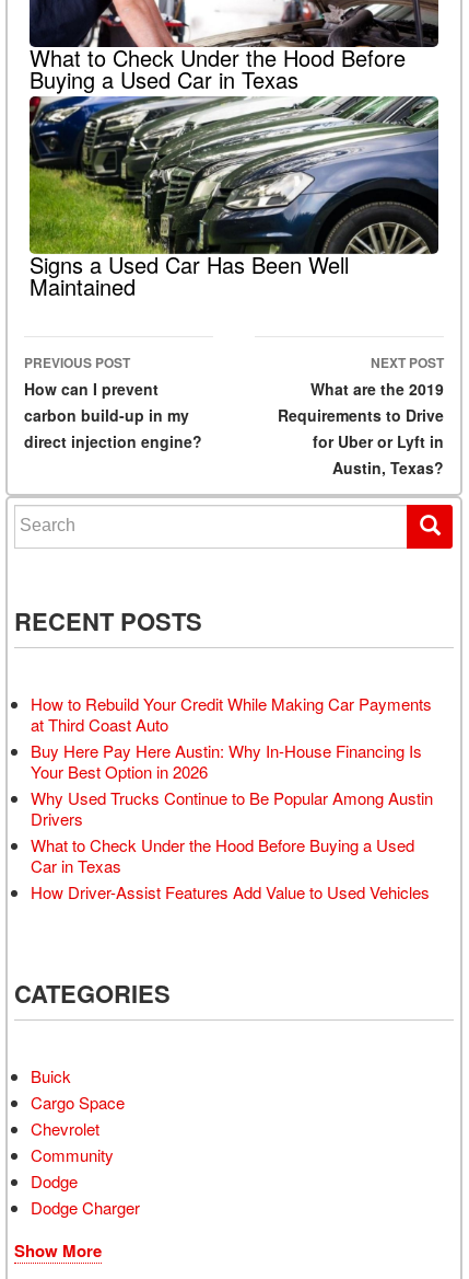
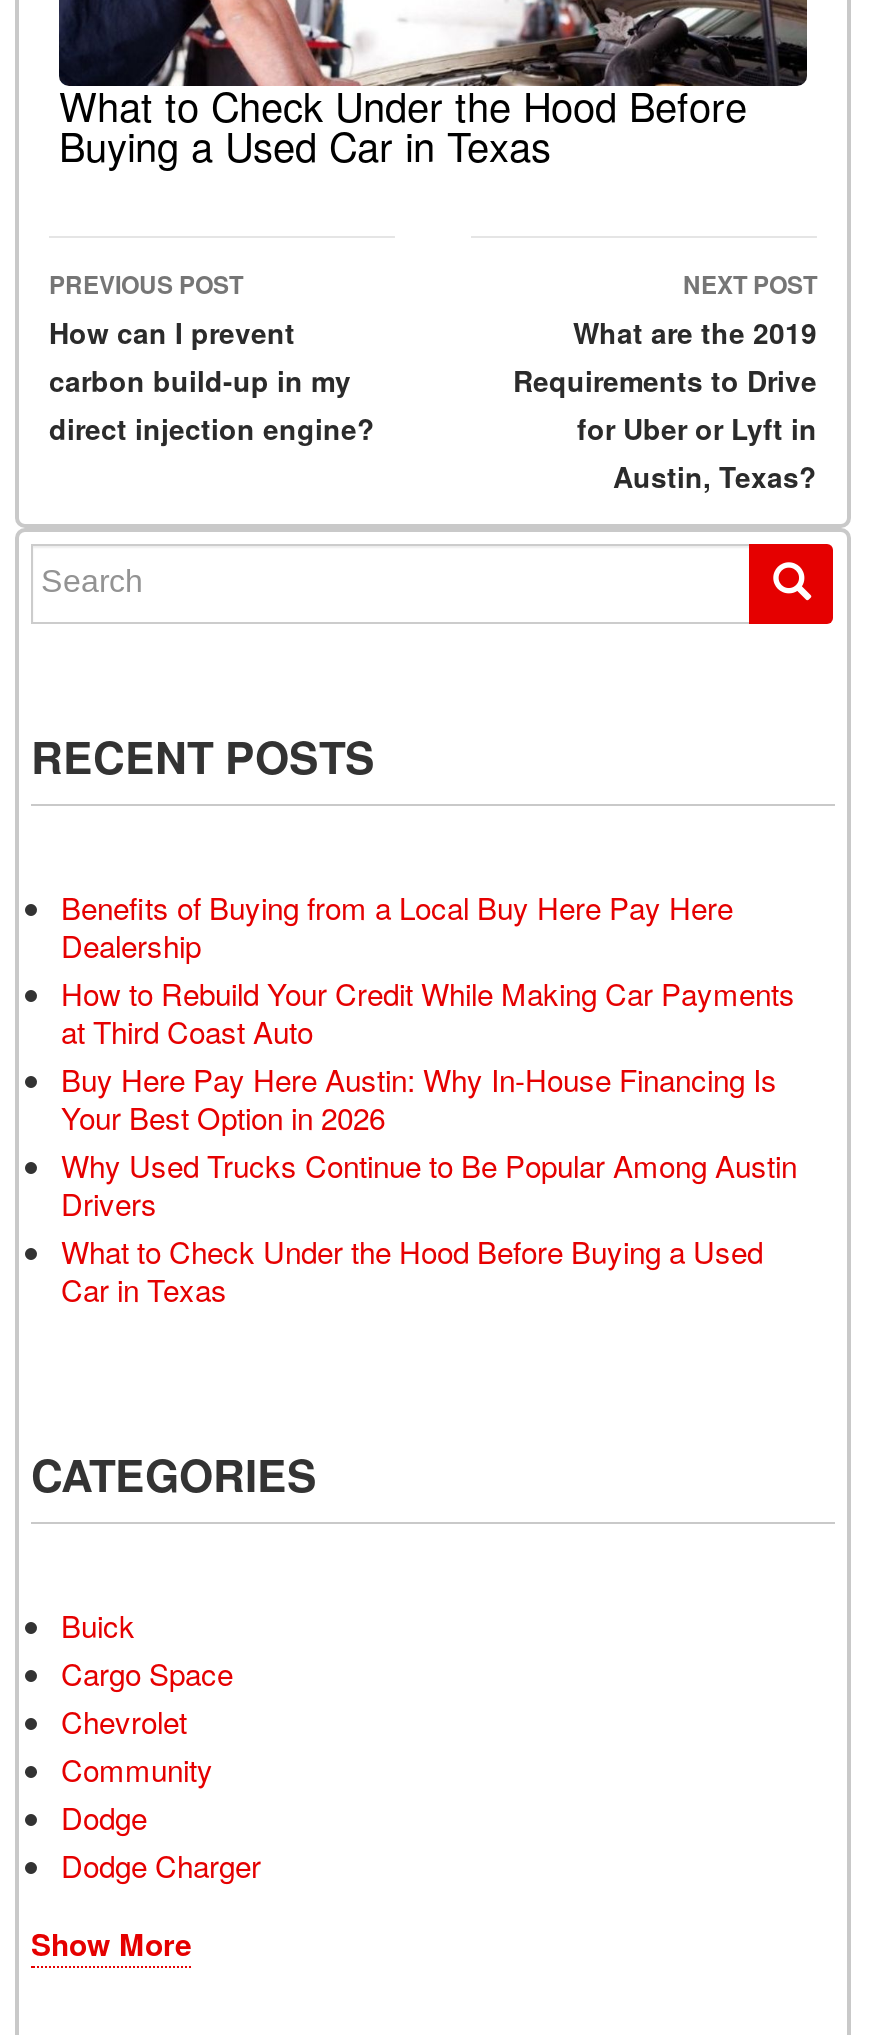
[28,95,439,302] [image] | Signs a Used Car Has Been Well | Maintained -> none
moved [14,352,444,638] -> [31,265,817,787]: PREVIOUS POST | carbon build-up in my | direct injection engine? | ... | Austin, Texas? | RECENT POSTS
none -> [61,885,733,965] Benefits of Buying from a Local Buy Here Pay Here | Dealership
[31,880,430,903] How Driver-Assist Features Add Value to Used Vehicles -> none

